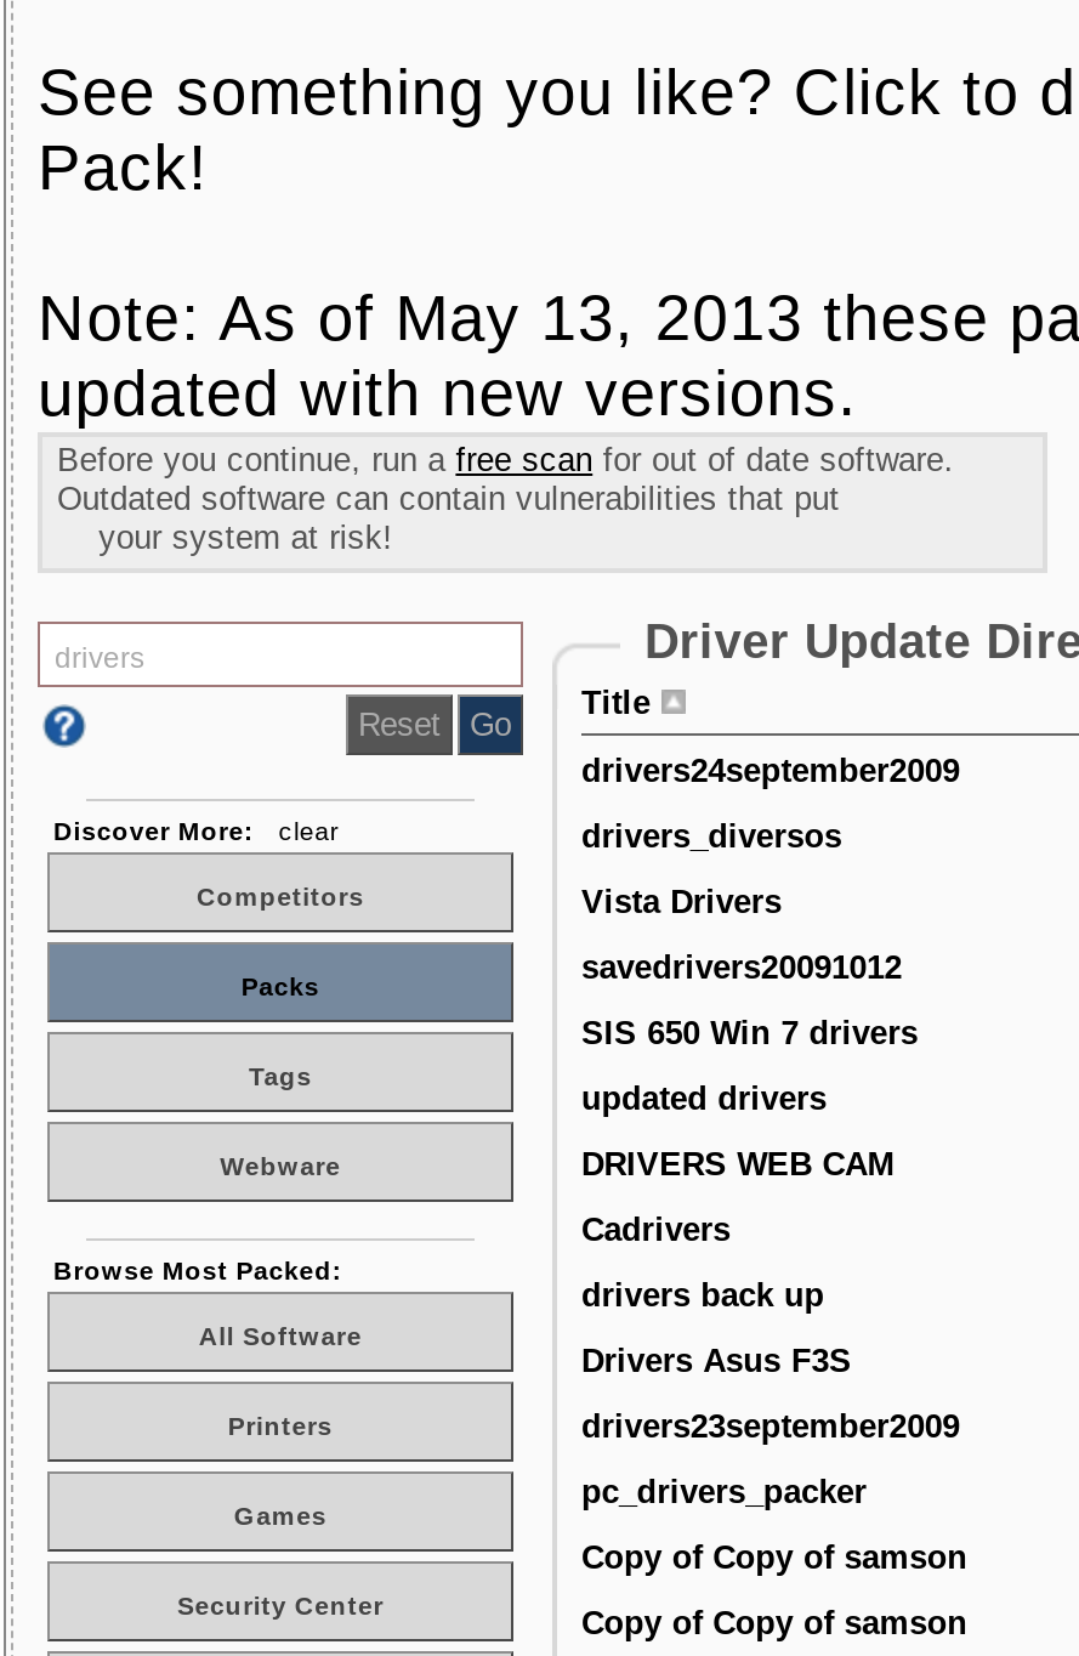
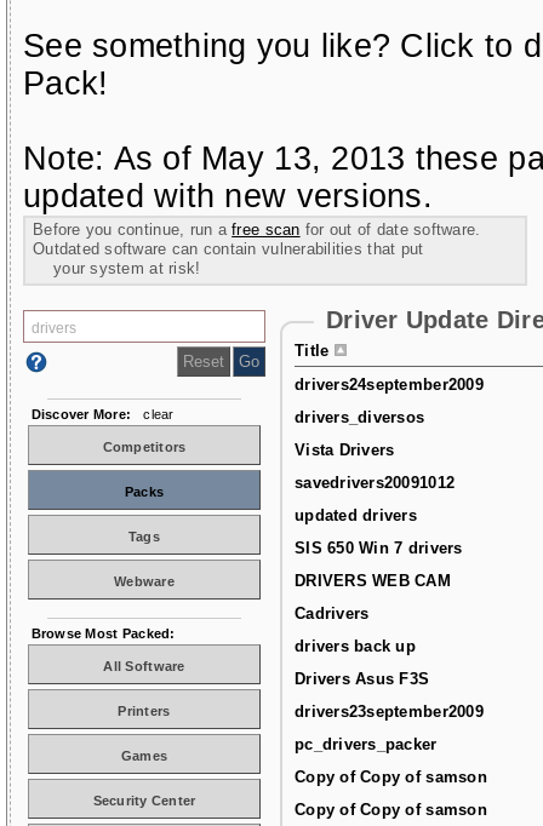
moved [581,1015,918,1051] -> [295,539,463,557]: SIS 650 Win 7 drivers
moved [581,1081,827,1117] -> [295,506,417,524]: updated drivers

